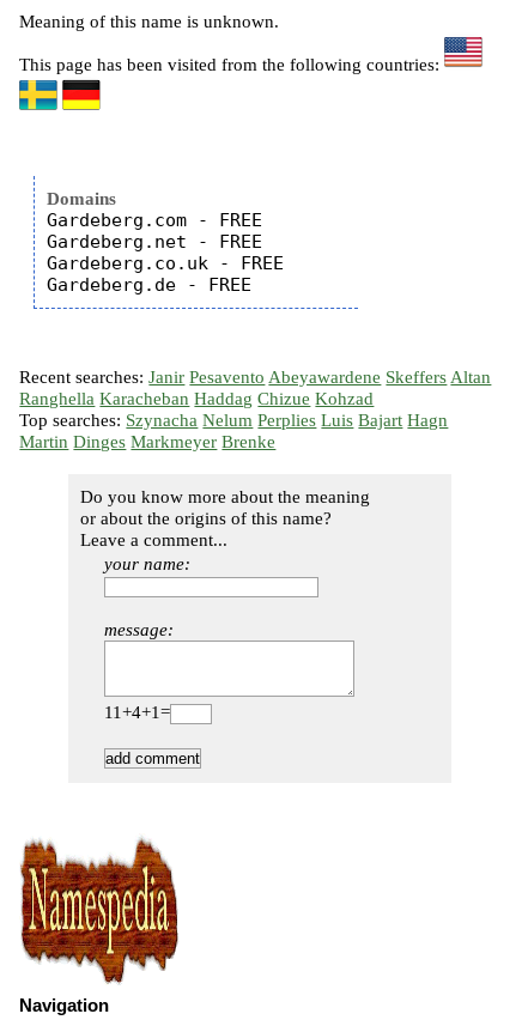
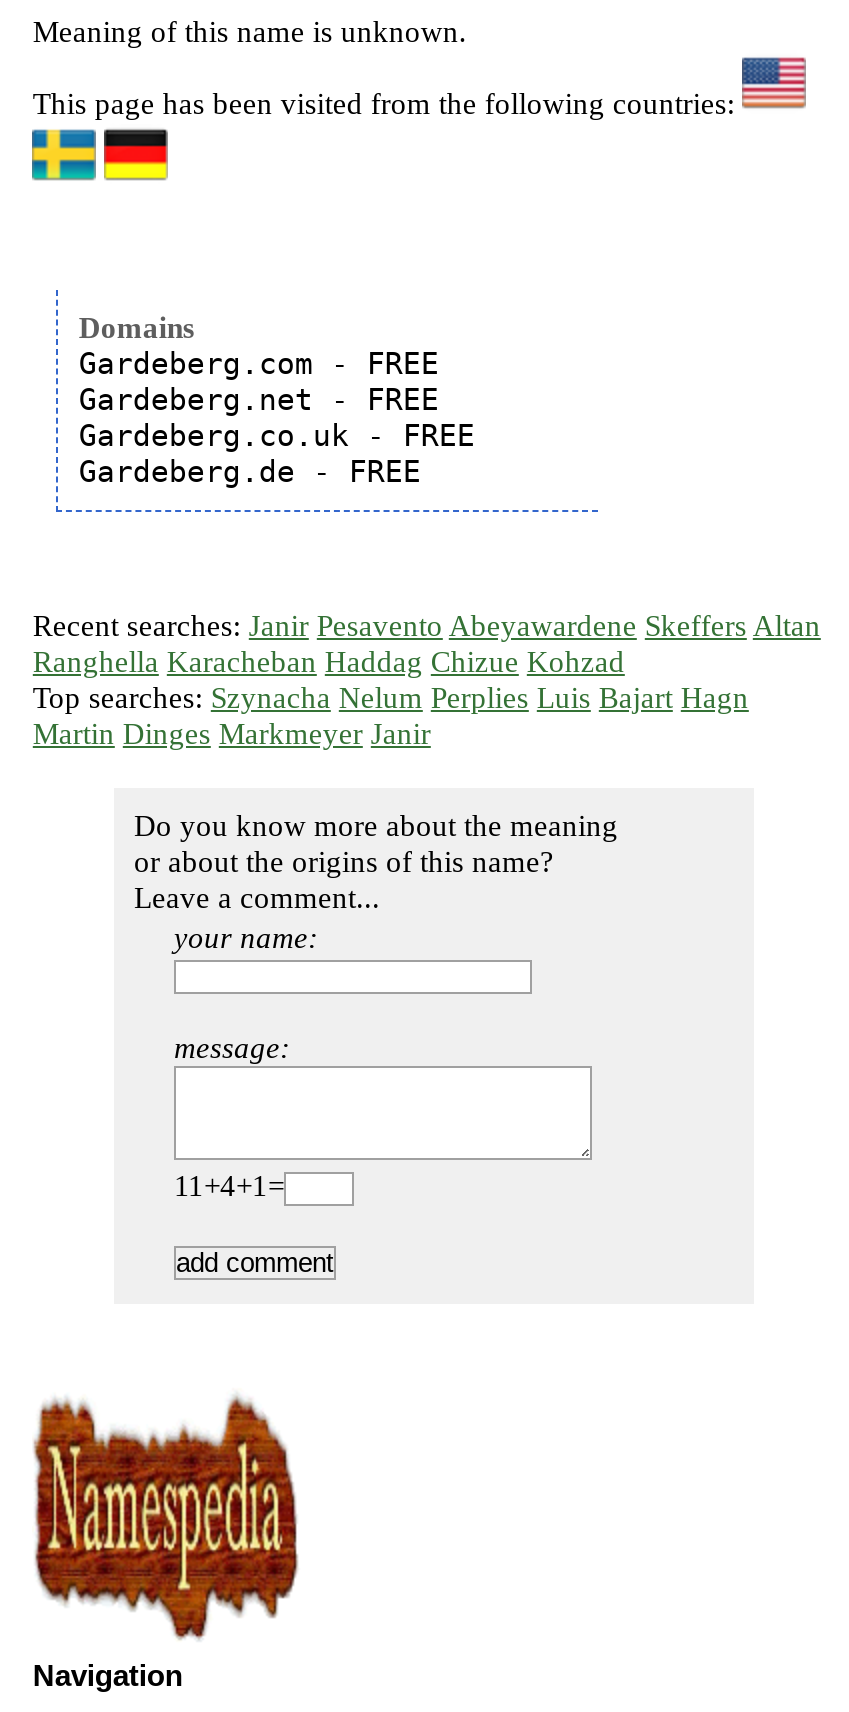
[20,432,276,451] Martin Dinges Markmeyer Brenke -> [33,718,431,750] Martin Dinges Markmeyer Janir

